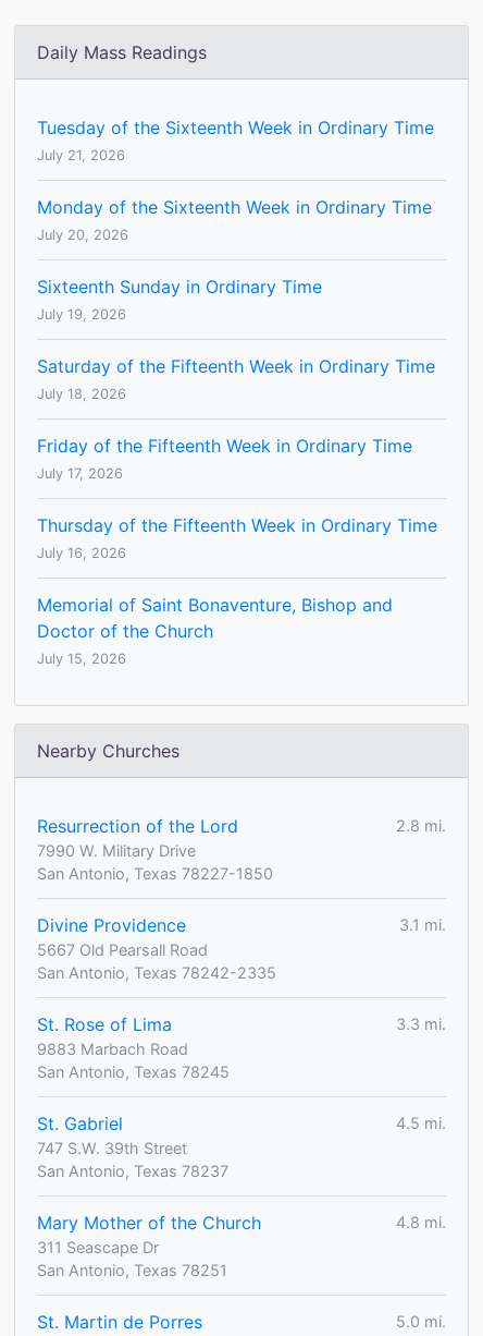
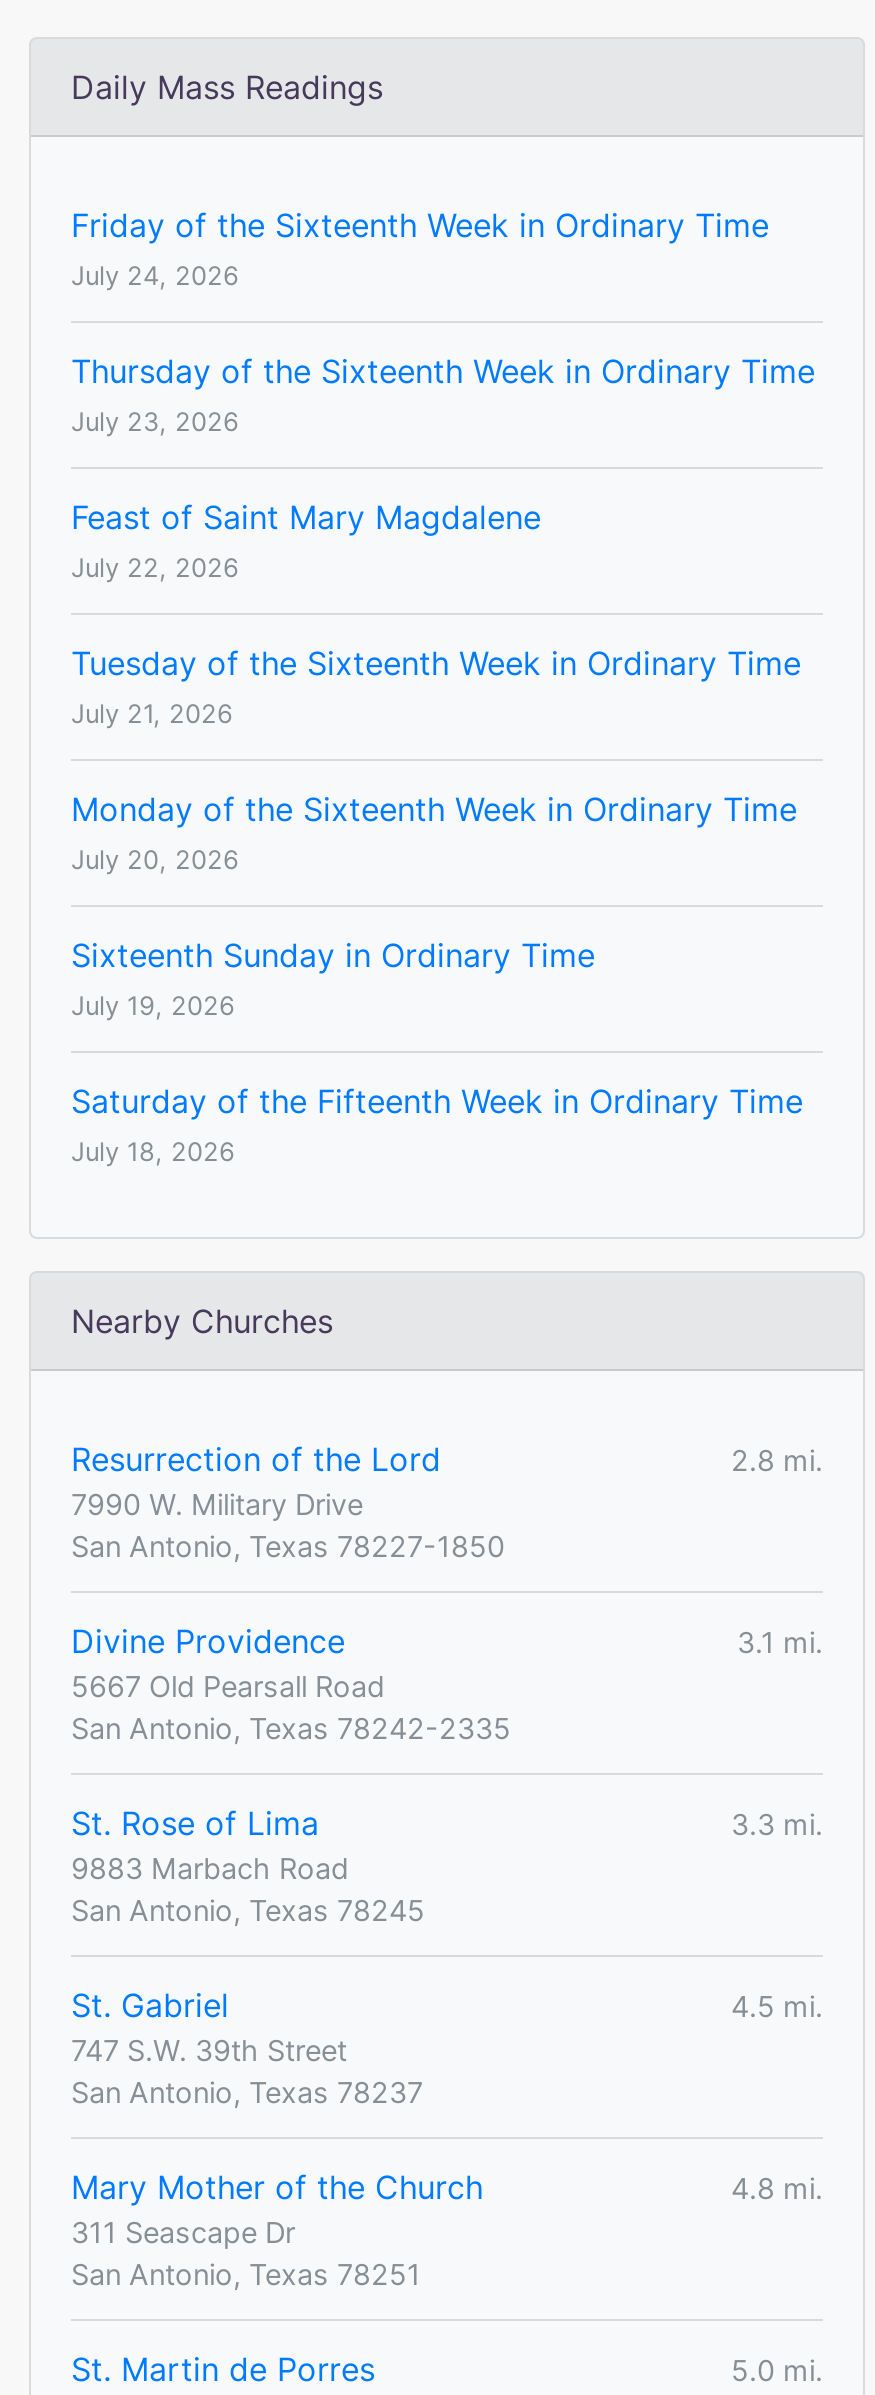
none -> [71,205,815,583] Friday of the Sixteenth Week in Ordinary Time | July 24, 2026 | Thursday of the Sixteenth Week in Ordinary Time | July 23, 2026 | Feast of Saint Mary Magdalene | July 22, 2026
moved [37,117,435,402] -> [71,643,803,1167]: Tuesday of the Sixteenth Week in Ordinary Time | July 21, 2026 | Monday of the Sixteenth Week in Ordinary Time | July 20, 2026 | Sixteenth Sunday in Ordinary Time | July 19, 2026 | Saturday of the Fifteenth Week in Ordinary Time | July 18, 2026
[37,435,437,667] Friday of the Fifteenth Week in Ordinary Time | July 17, 2026 | Thursday of the Fifteenth Week in Ordinary Time | July 16, 2026 | Memorial of Saint Bonaventure, Bishop and | Doctor of the Church | July 15, 2026 -> none

